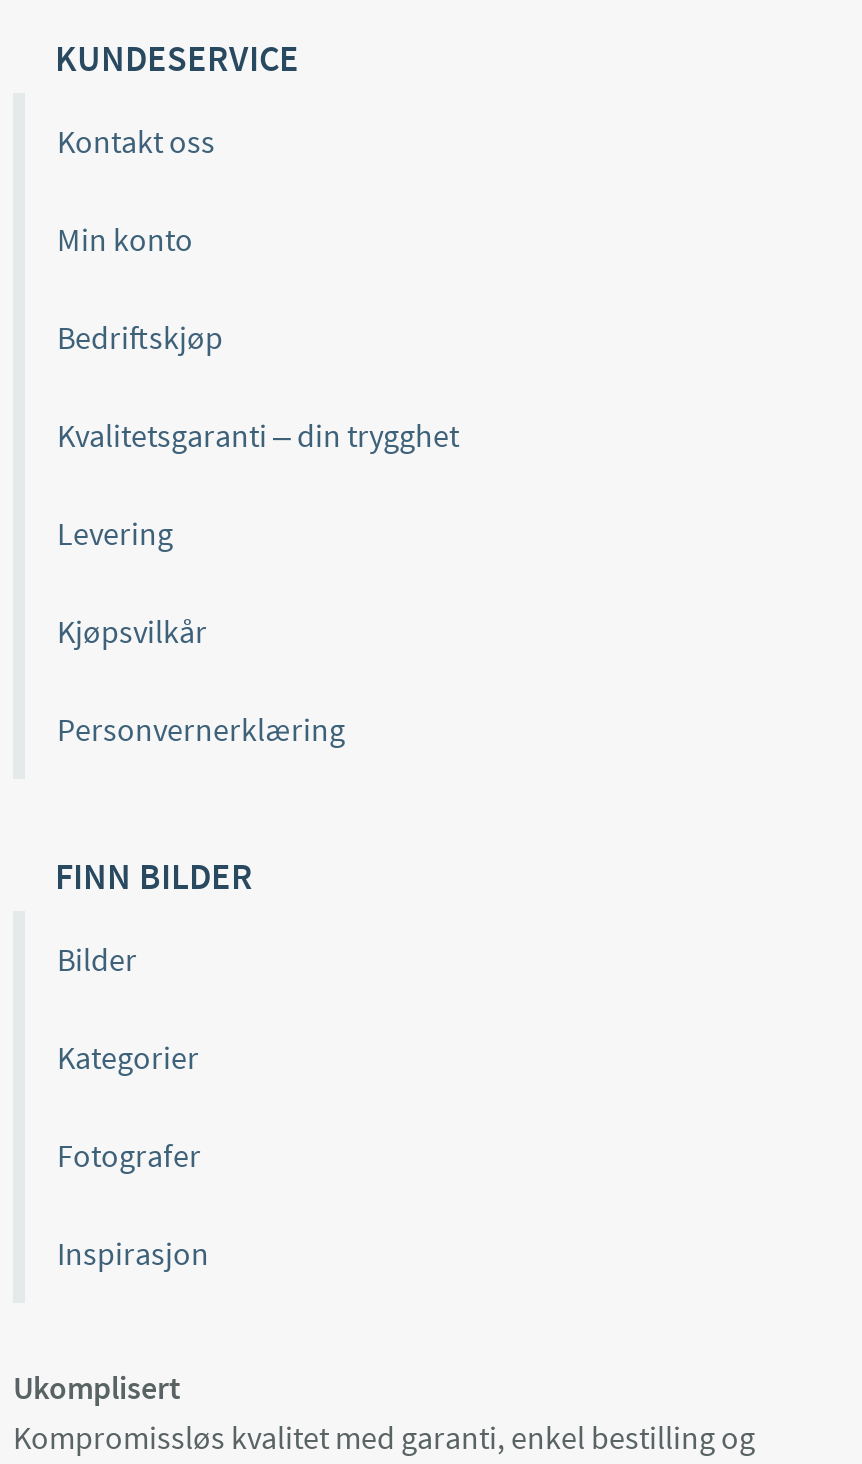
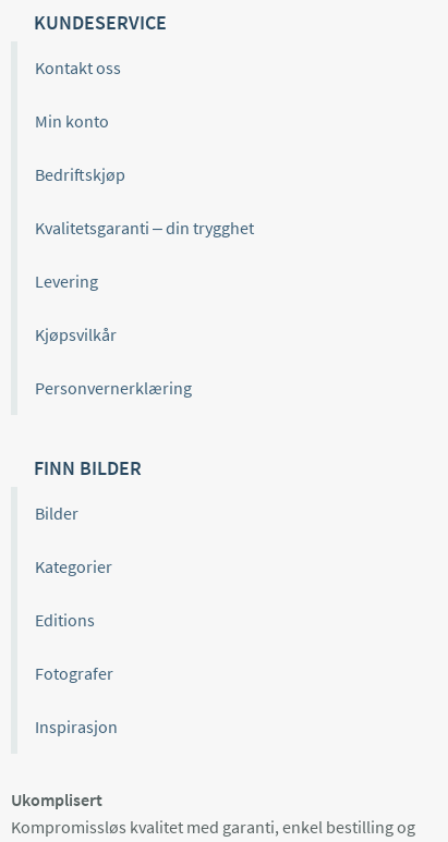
none -> [35,609,95,631] Editions

